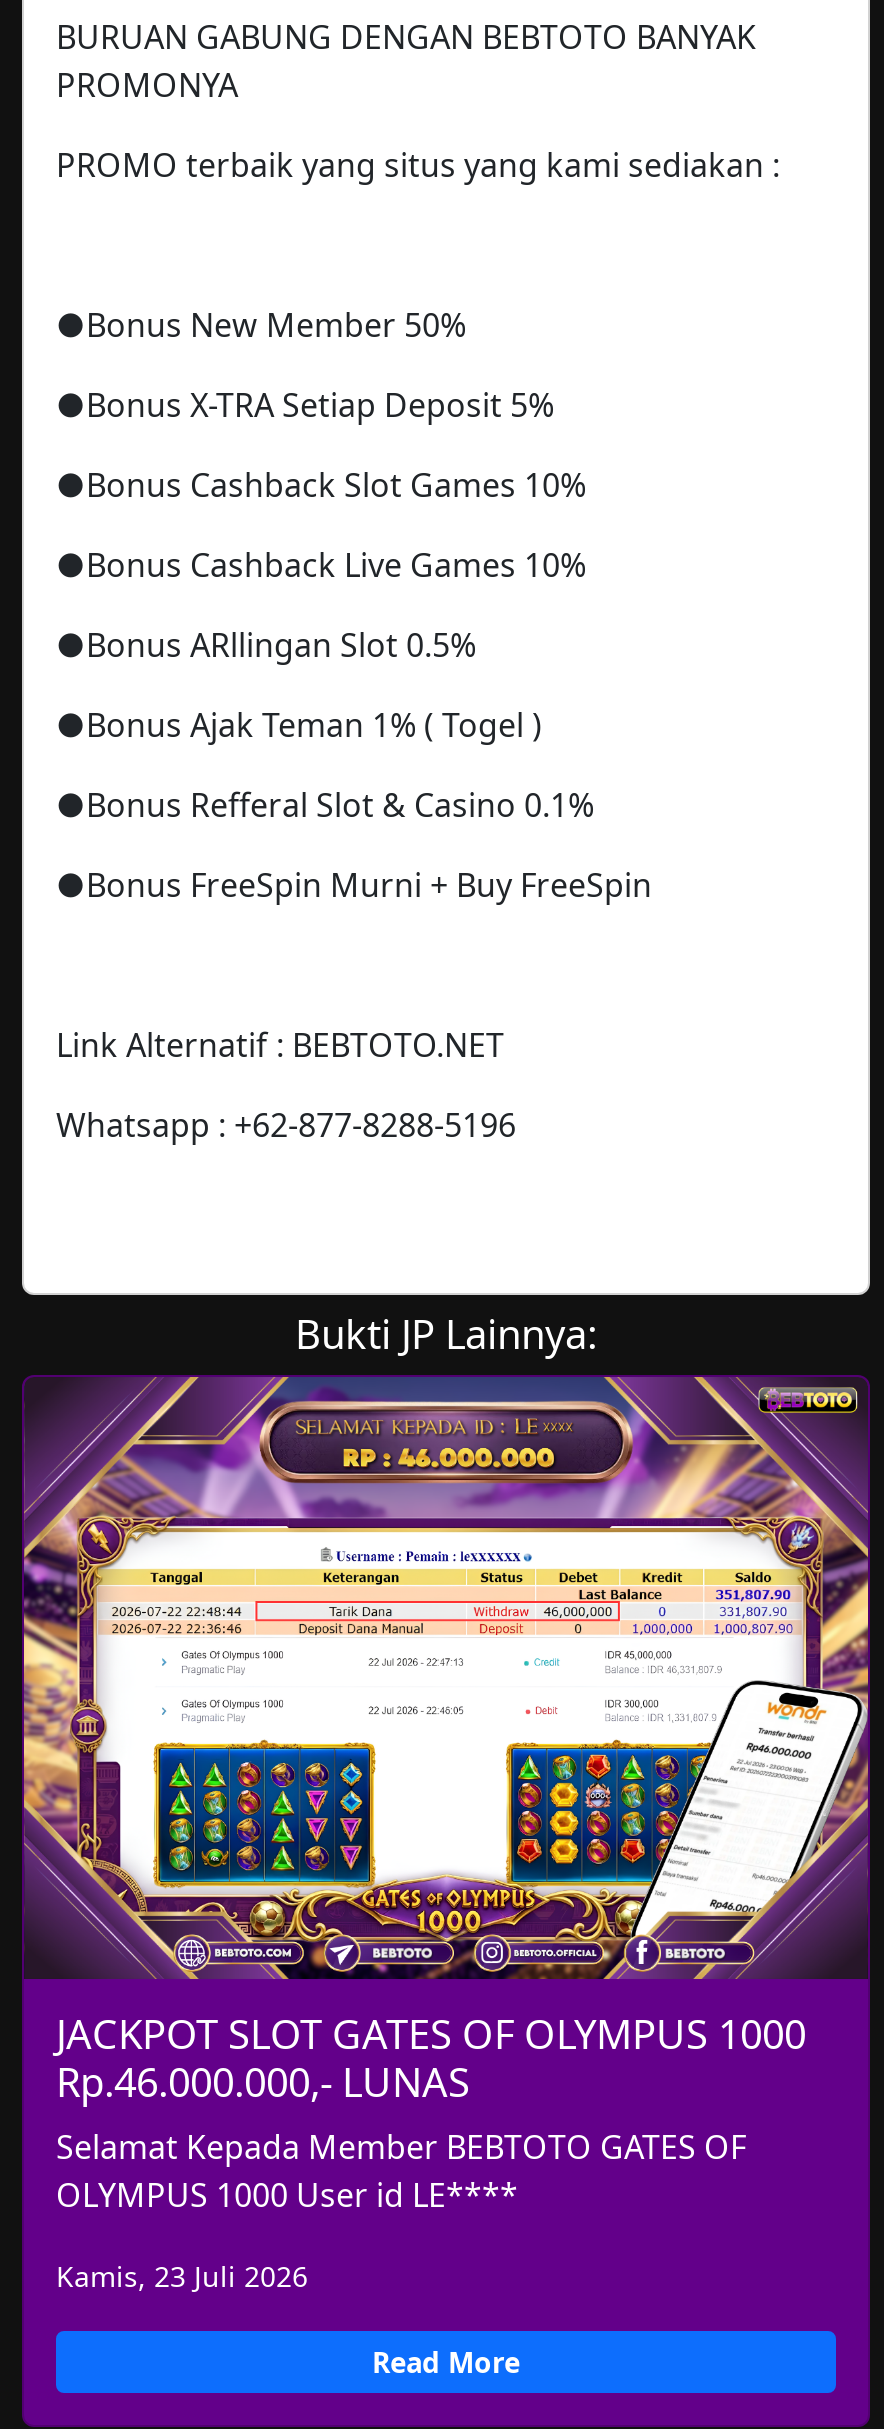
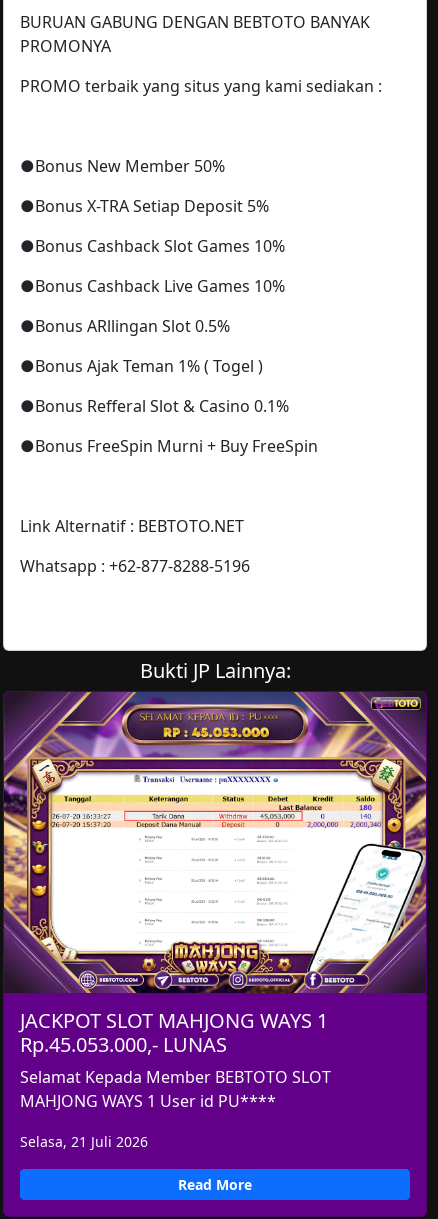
[56,1507,828,2217] [image] | JACKPOT SLOT GATES OF OLYMPUS 1000 | Rp.46.000.000,- LUNAS | Selamat Kepada Member BEBTOTO GATES OF | OLYMPUS 1000 User id LE**** -> [20,756,406,1112] [image] | JACKPOT SLOT MAHJONG WAYS 1 | Rp.45.053.000,- LUNAS | Selamat Kepada Member BEBTOTO SLOT | MAHJONG WAYS 1 User id PU****
[56,2257,308,2295] Kamis, 23 Juli 2026 -> [20,1132,148,1151] Selasa, 21 Juli 2026

